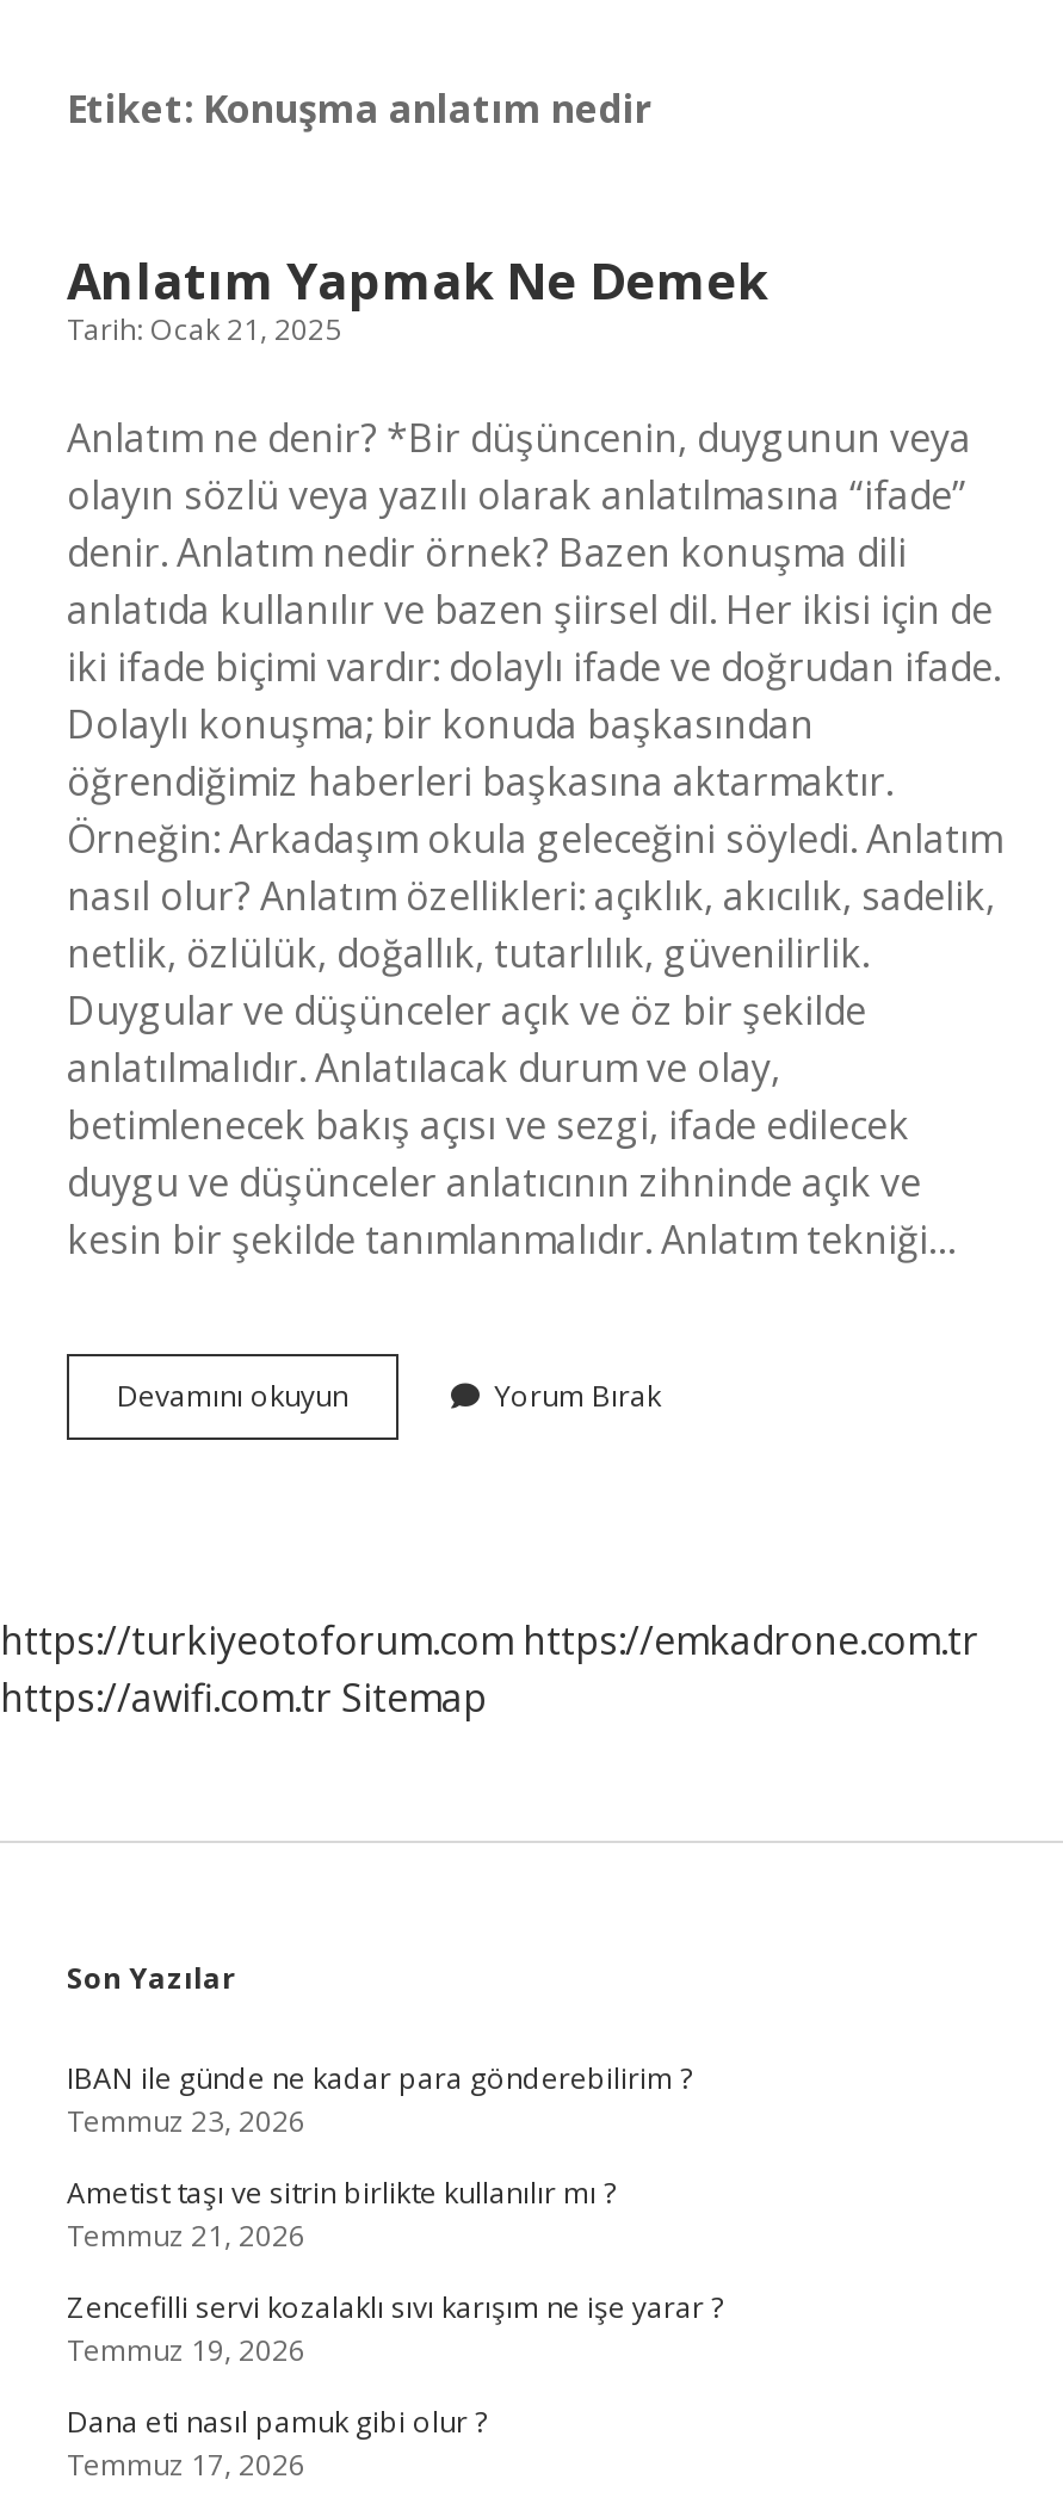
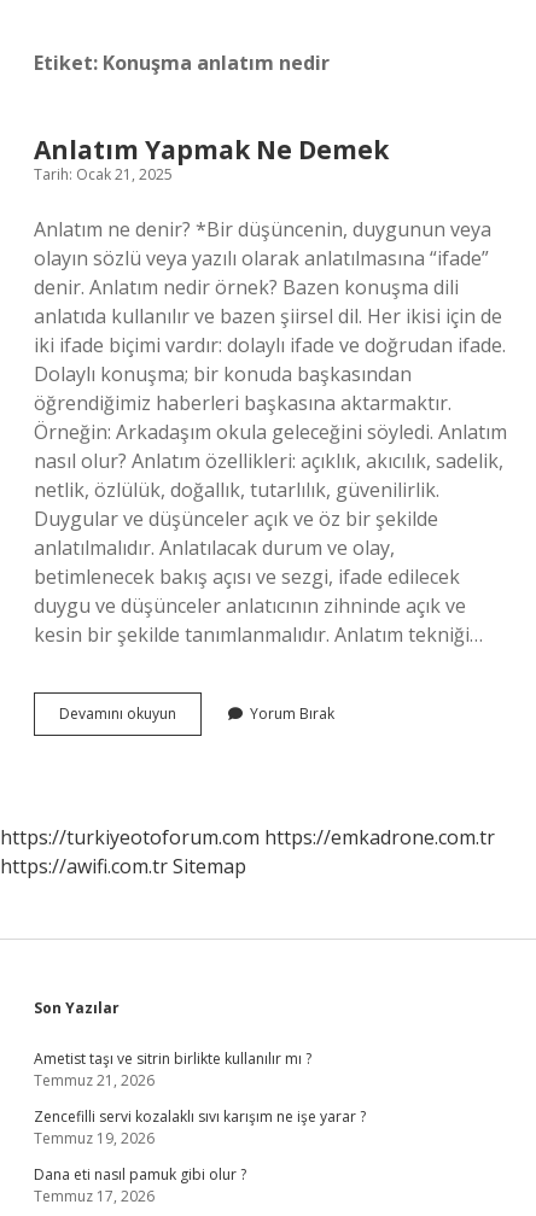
[67,2058,692,2141] IBAN ile günde ne kadar para gönderebilirim ? | Temmuz 23, 2026 -> none

